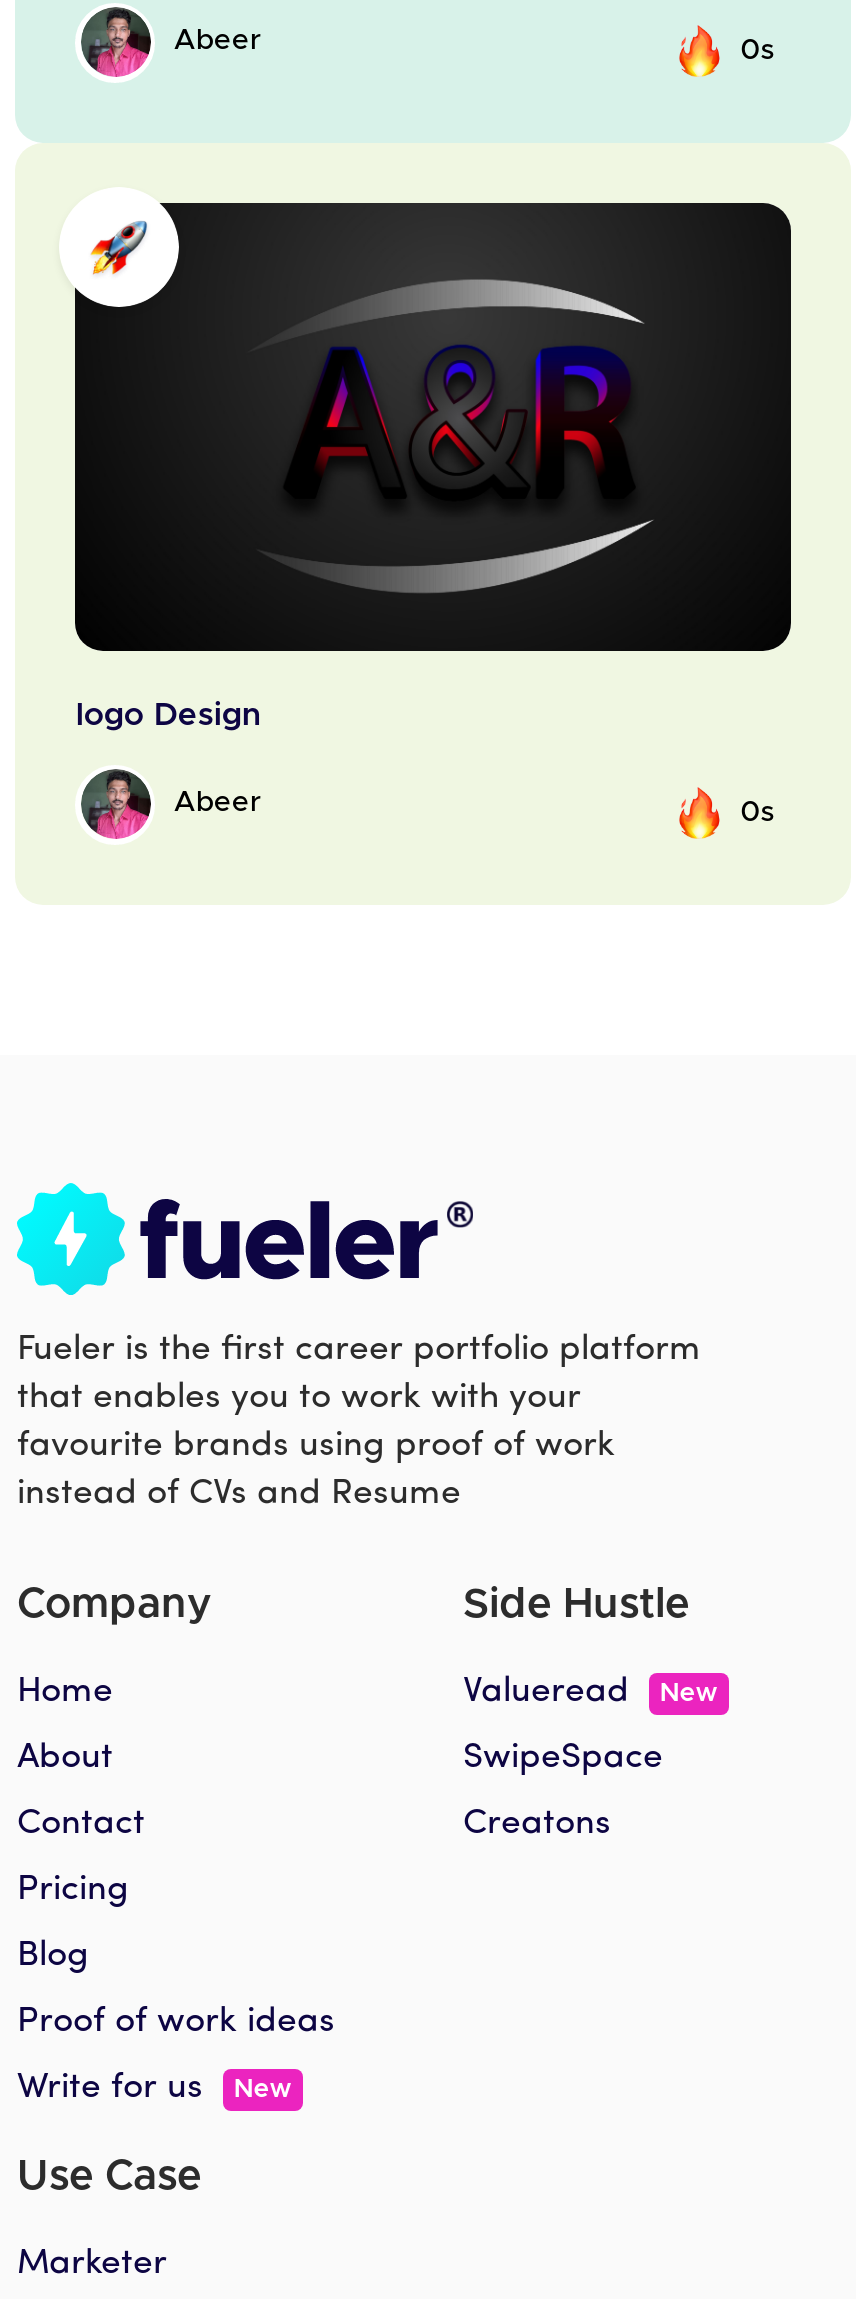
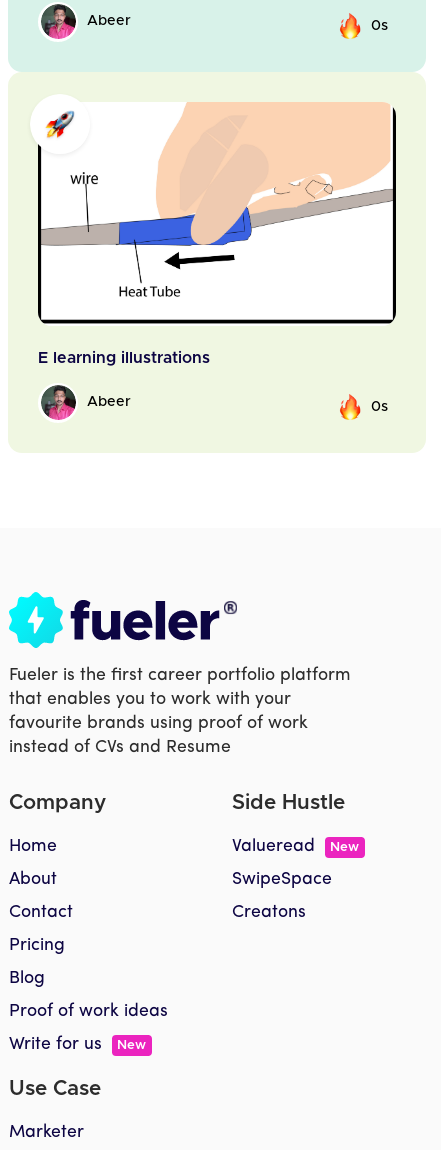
[76,201,787,730] [image] | logo Design -> [38,102,394,366] [image] | E learning illustrations

